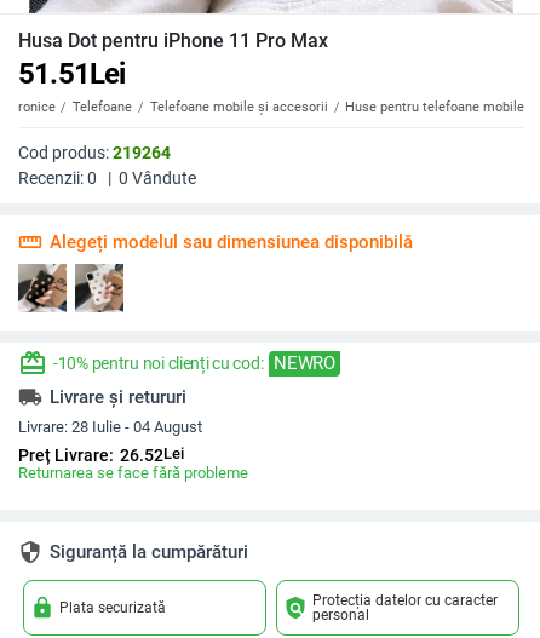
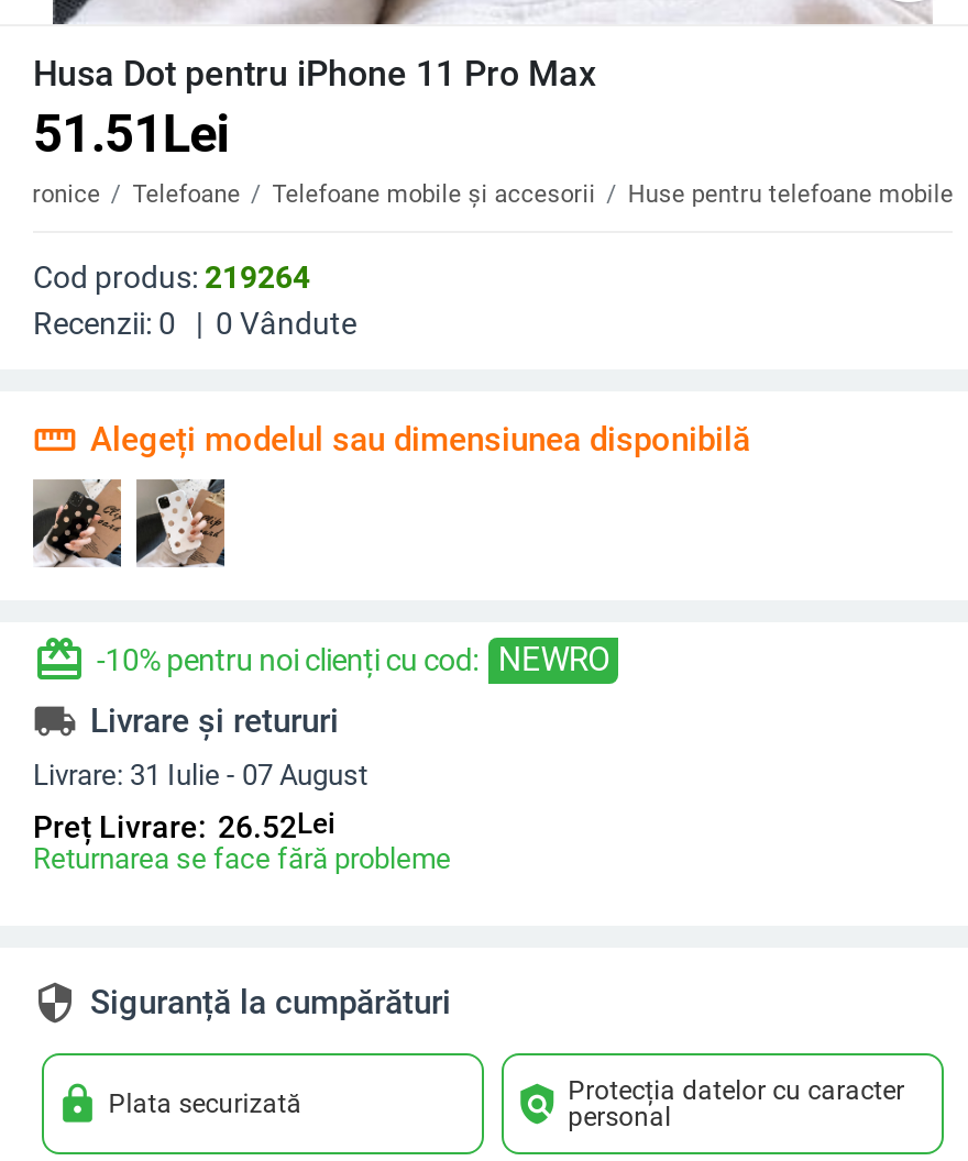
[18,418,202,436] Livrare: 28 Iulie - 04 August -> [33,759,367,792] Livrare: 31 Iulie - 07 August

